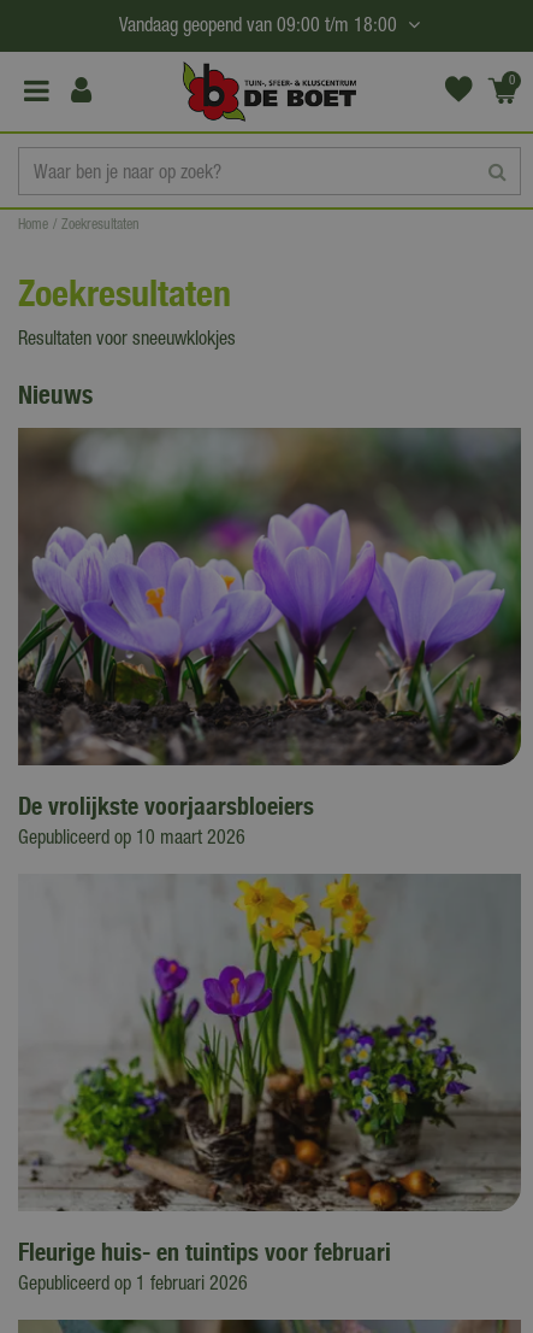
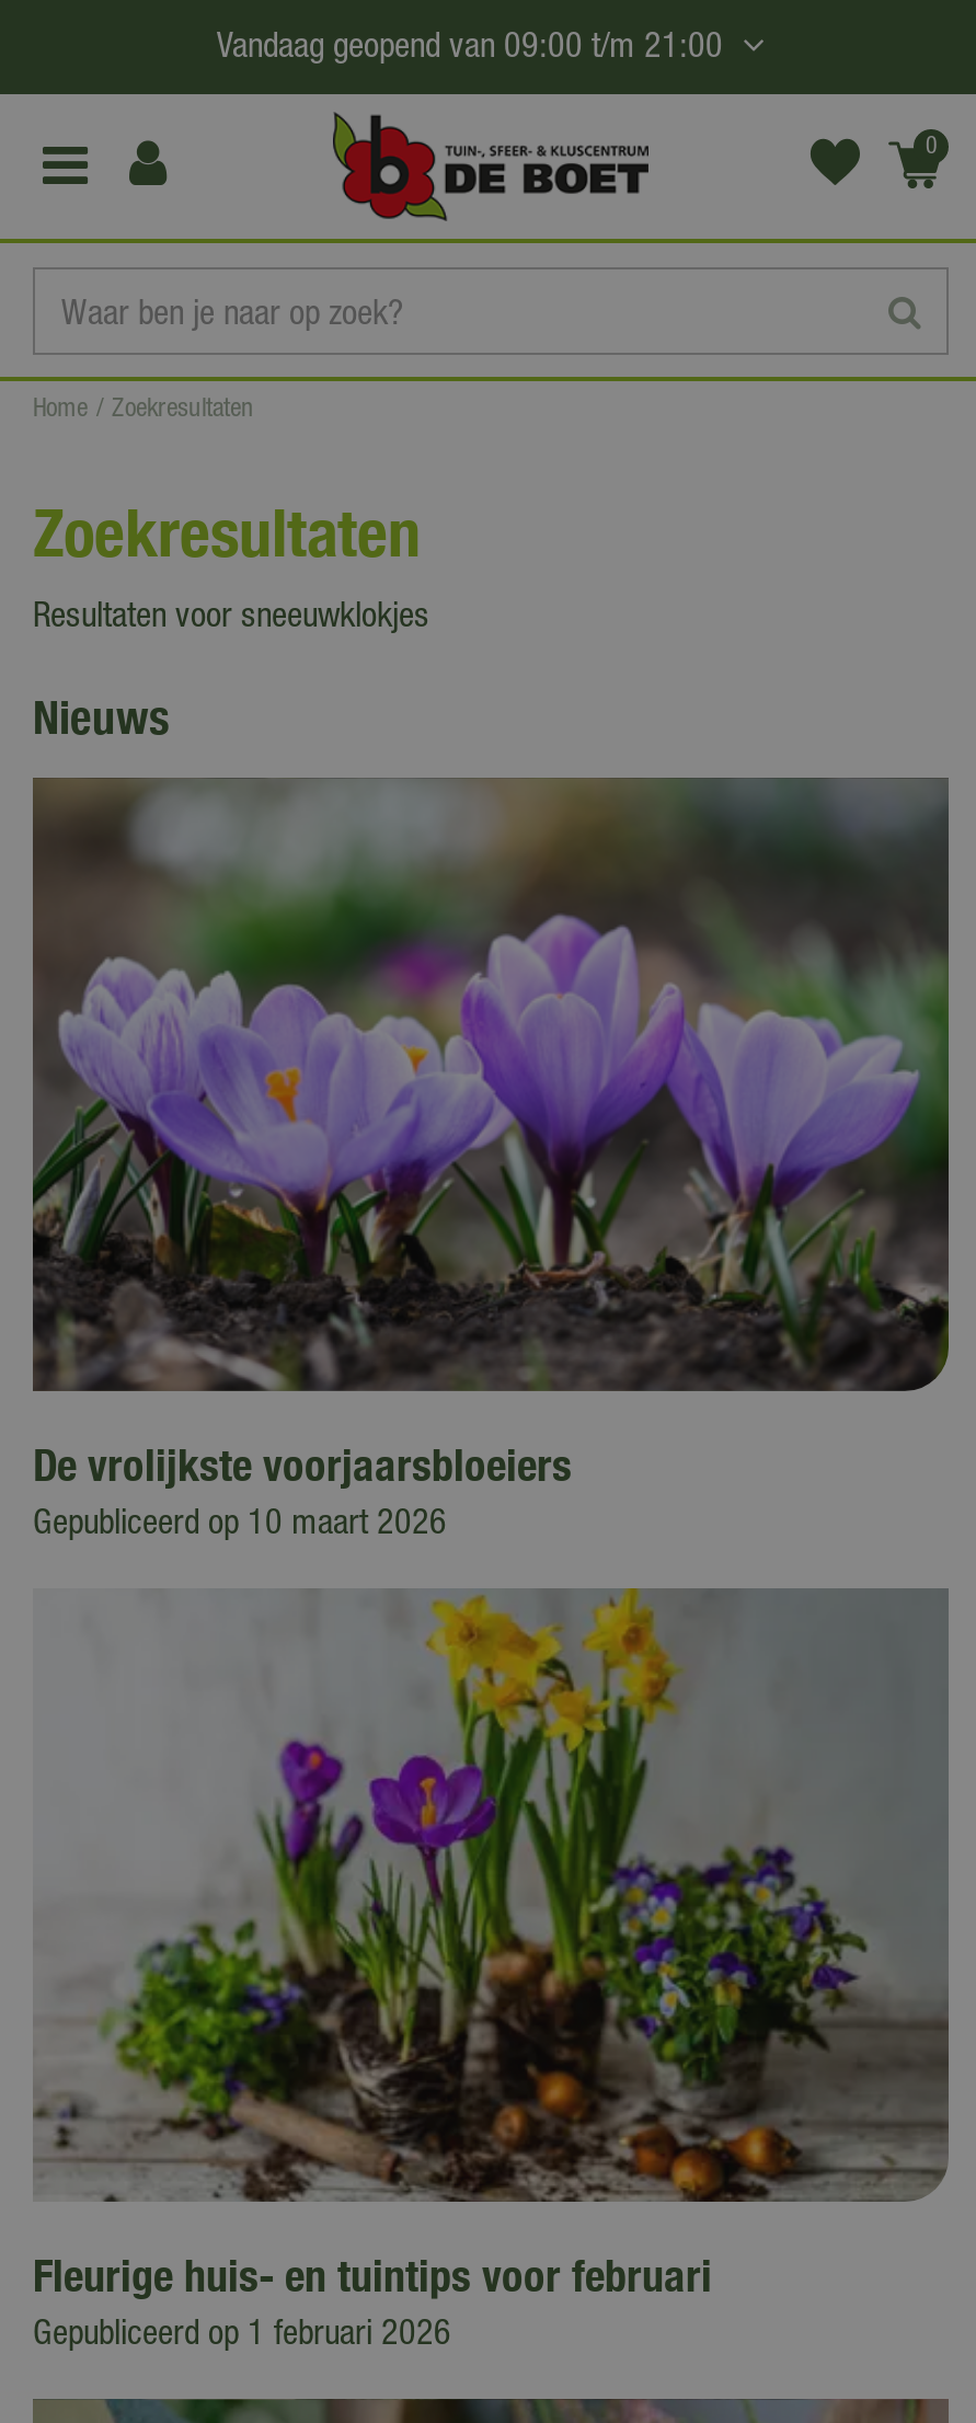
[119,18,397,37] Vandaag geopend van 09:00 t/m 18:00 -> [217,33,723,68] Vandaag geopend van 09:00 t/m 21:00

